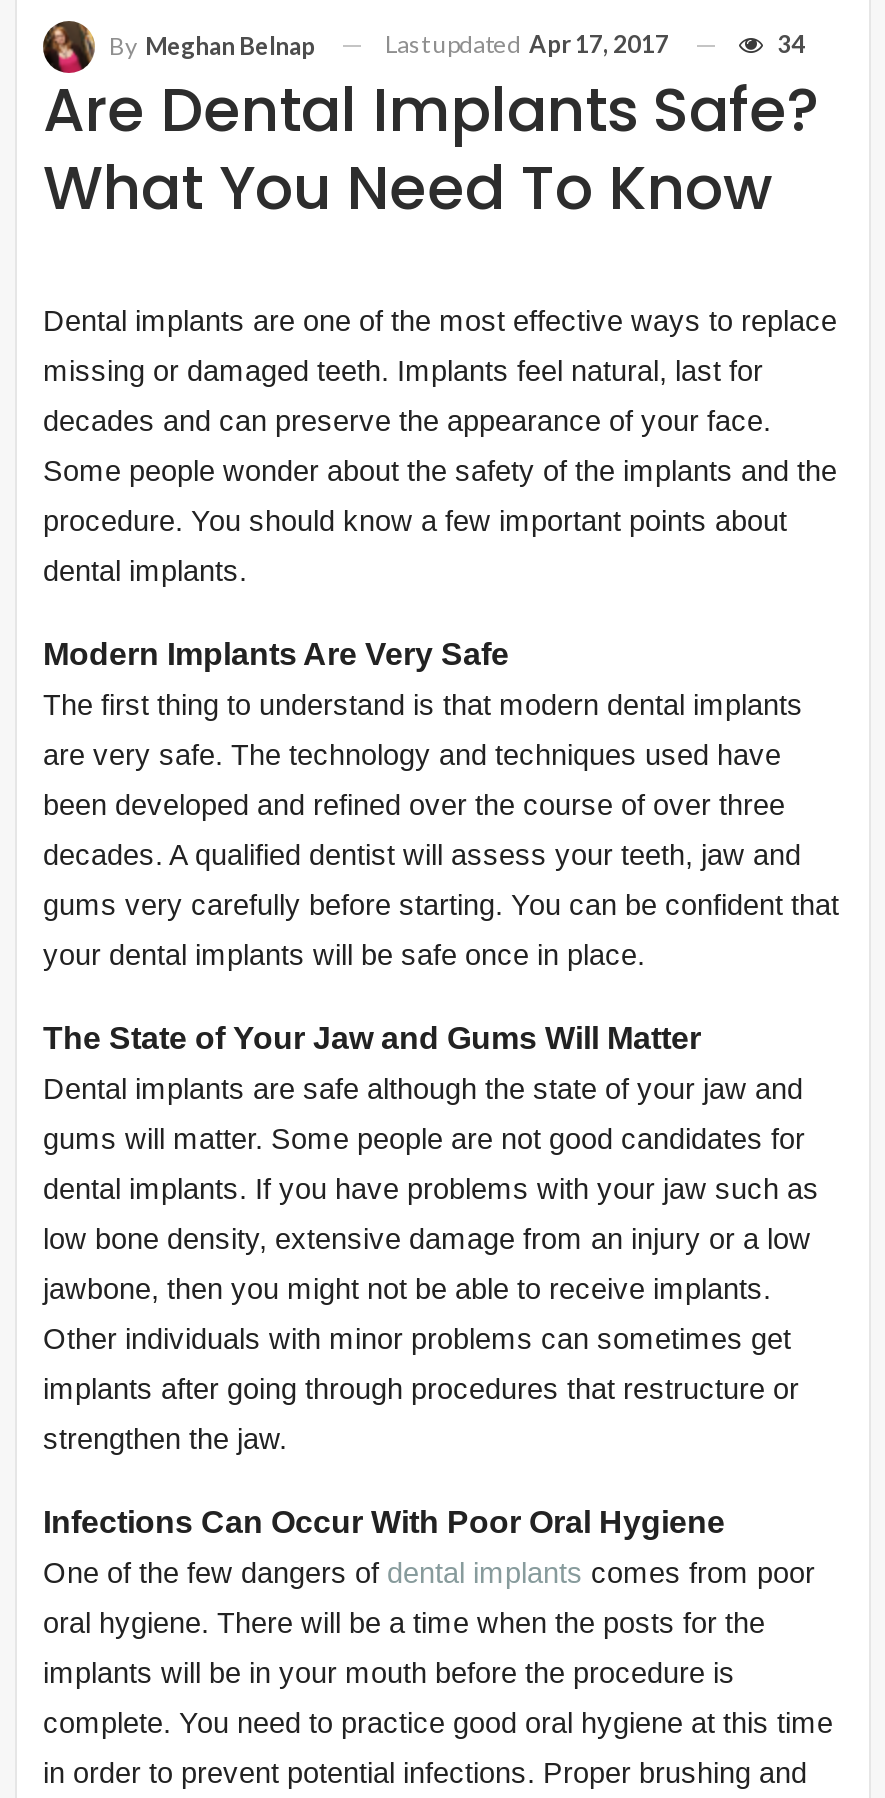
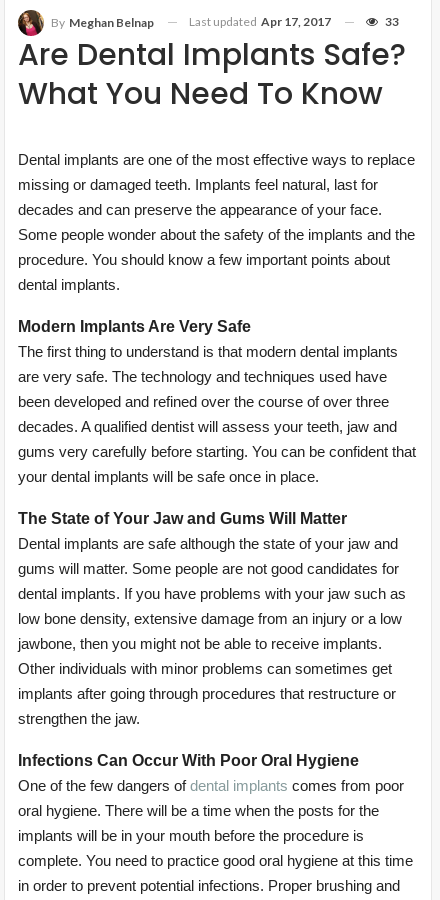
[777,29,805,59] 34 -> [385,14,399,29] 33

